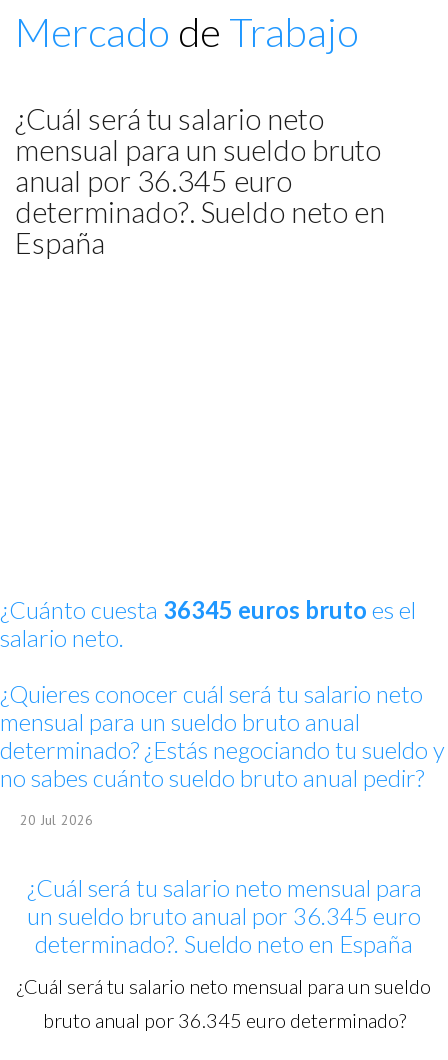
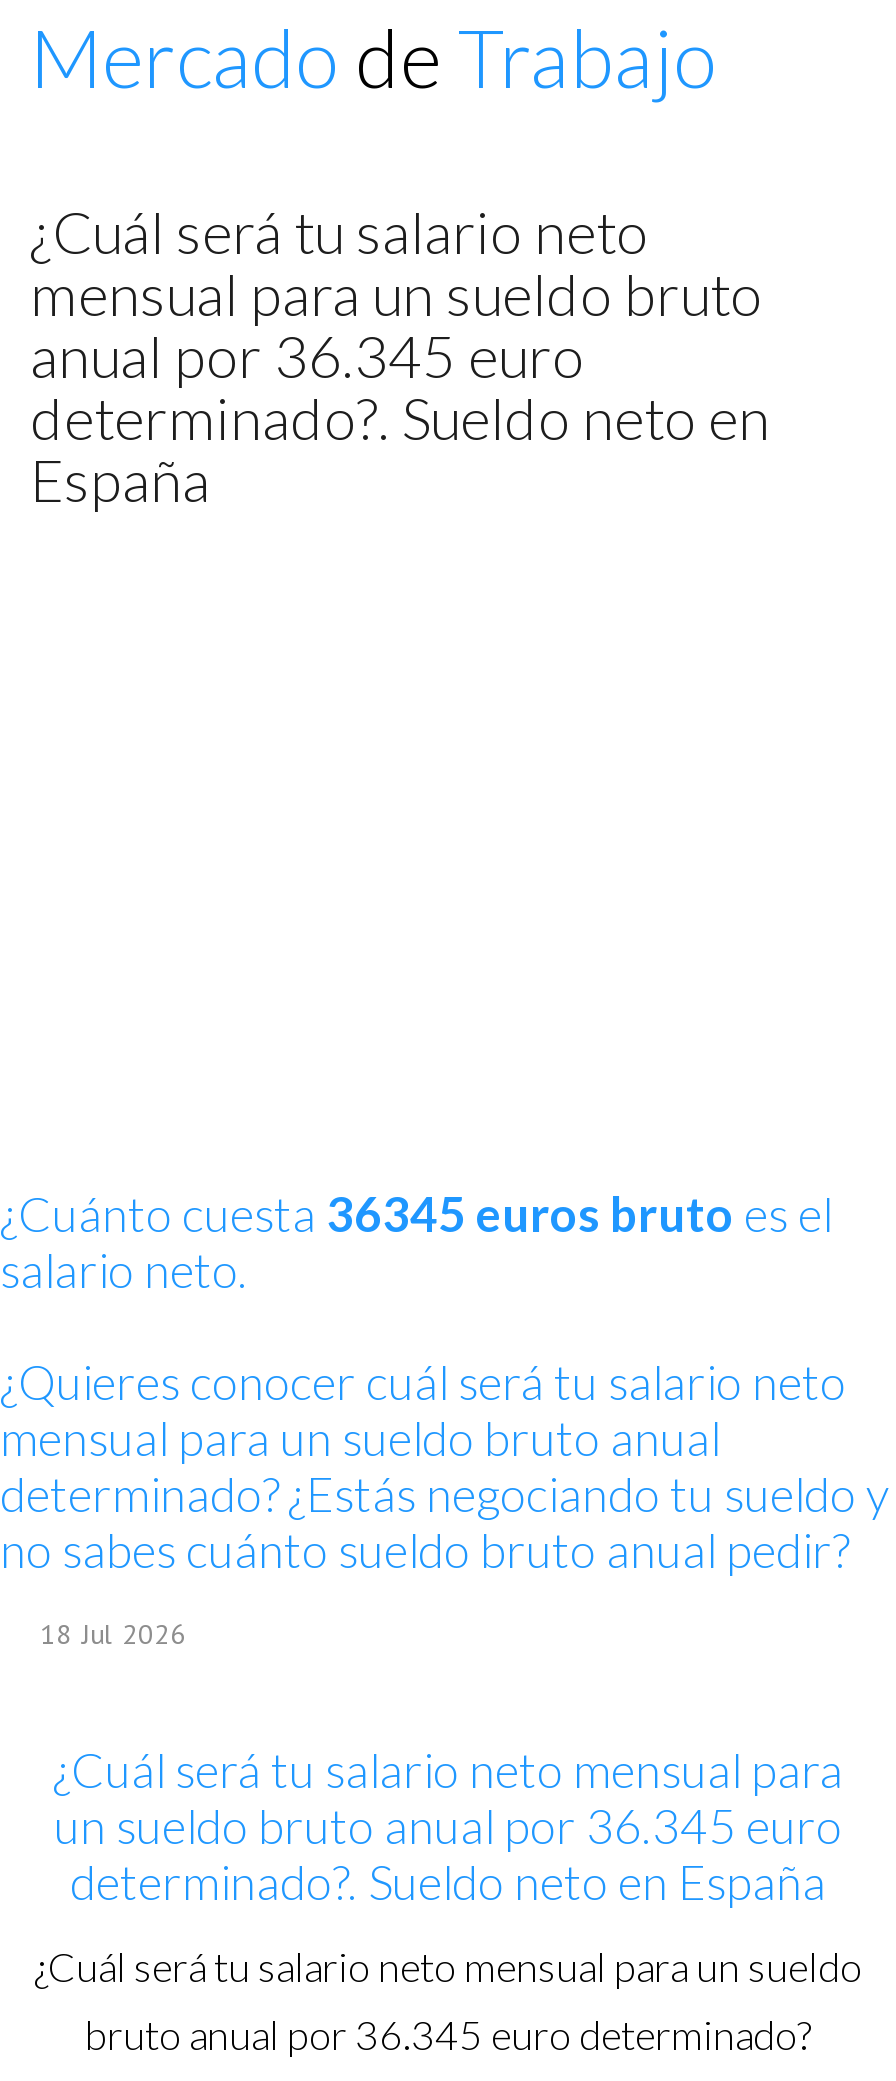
[20,811,93,829] 20 Jul 2026 -> [40,1616,186,1652] 18 Jul 2026

